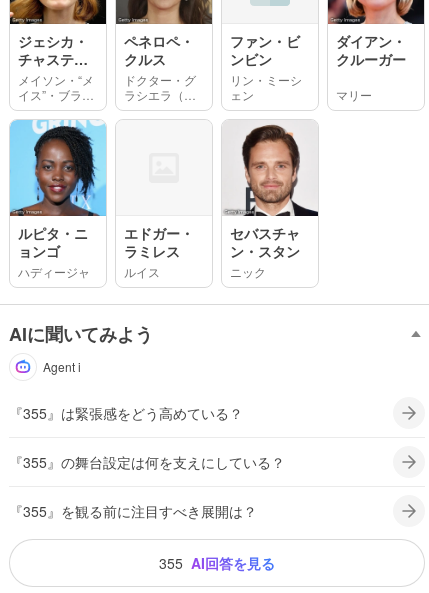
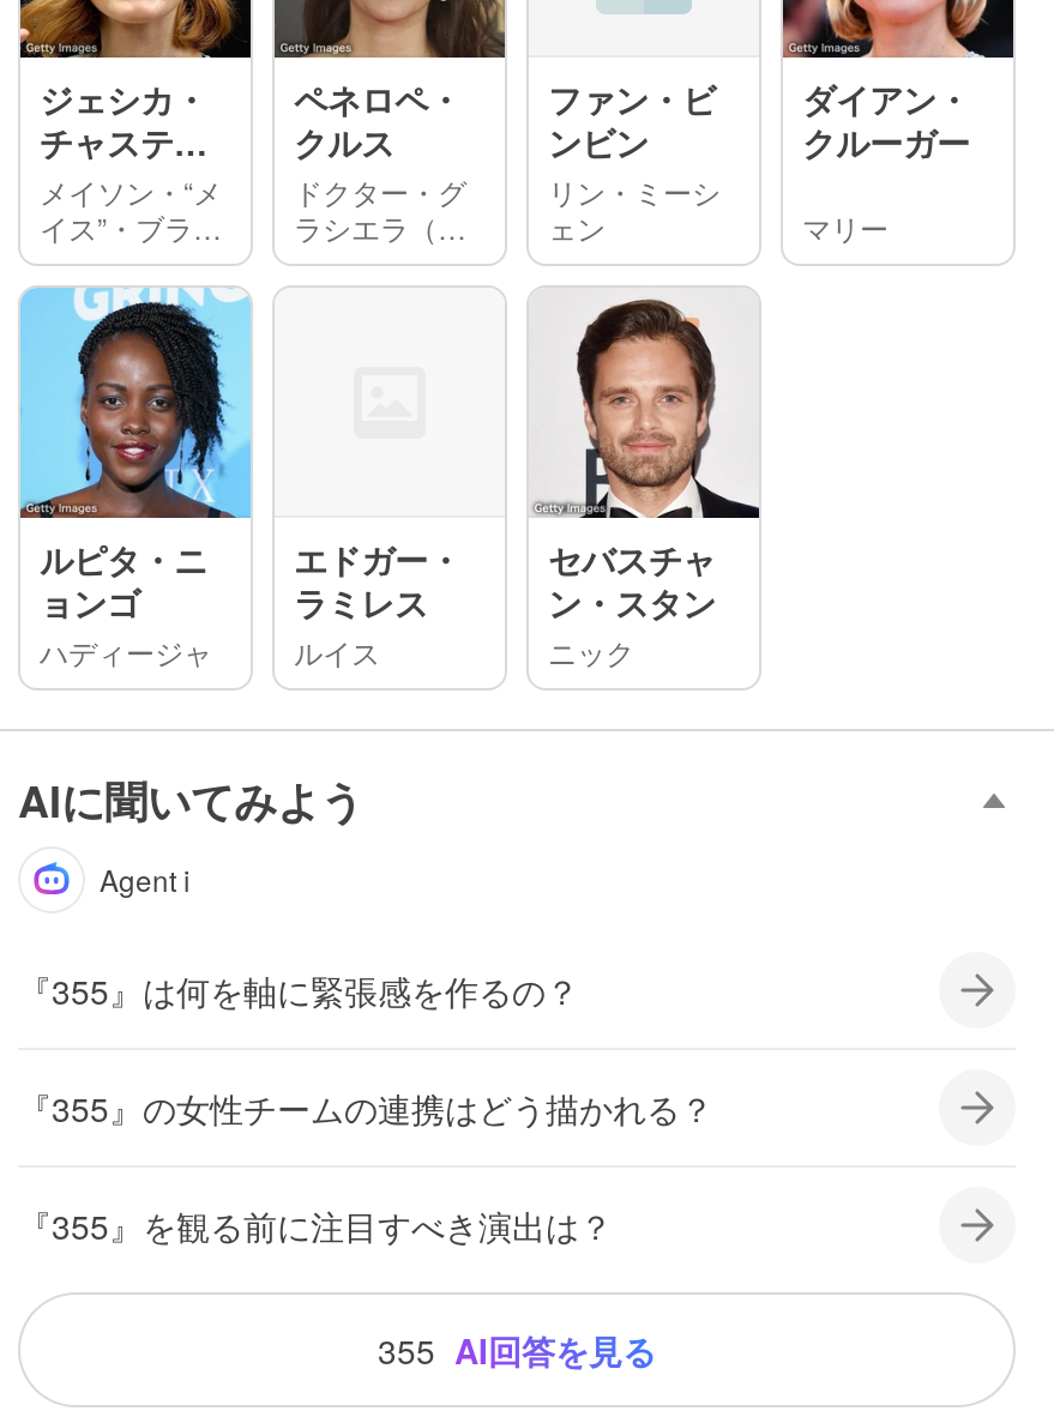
[9,403,243,423] 『355』は緊張感をどう高めている？ -> [18,966,579,1014] 『355』は何を軸に緊張感を作るの？
[9,452,285,472] 『355』の舞台設定は何を支えにしている？ -> [18,1084,713,1132] 『355』の女性チームの連携はどう描かれる？
[9,501,257,521] 『355』を観る前に注目すべき展開は？ -> [18,1201,613,1249] 『355』を観る前に注目すべき演出は？

